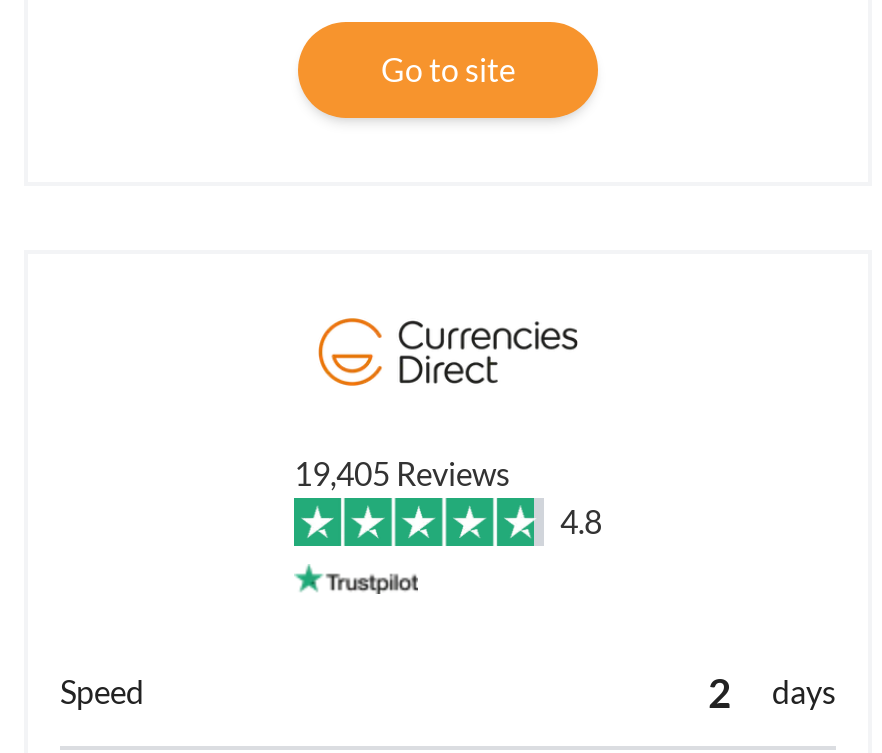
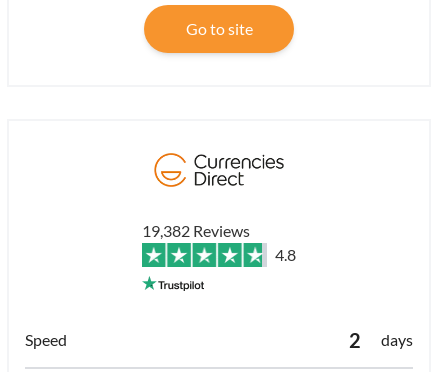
[294,453,510,491] 19,405 Reviews -> [142,221,250,240] 19,382 Reviews

